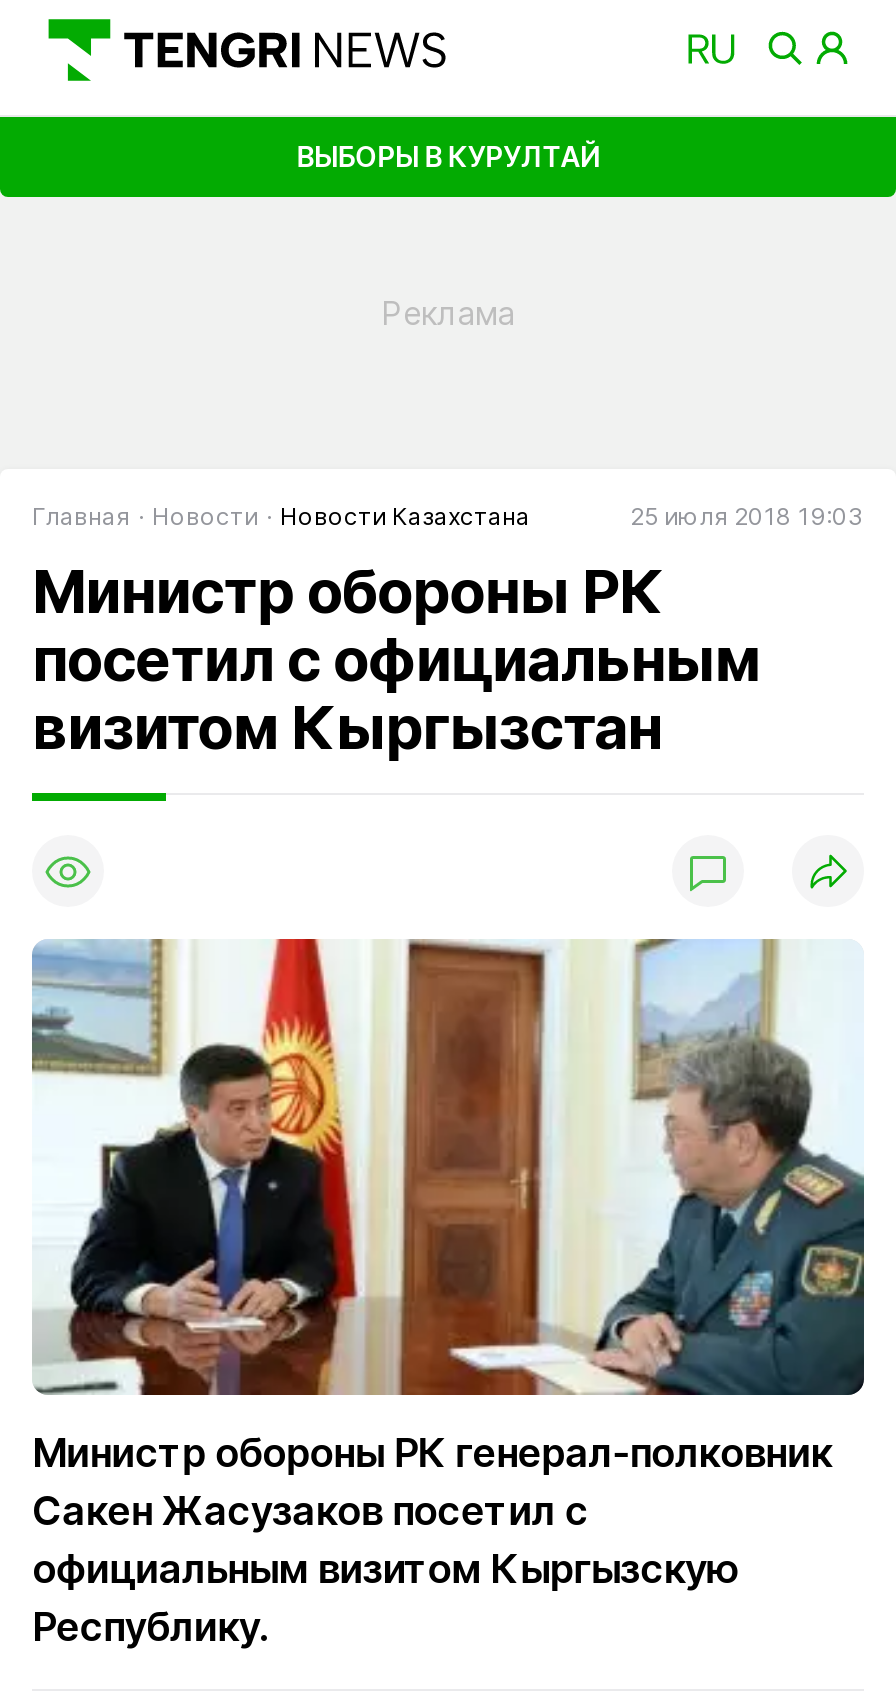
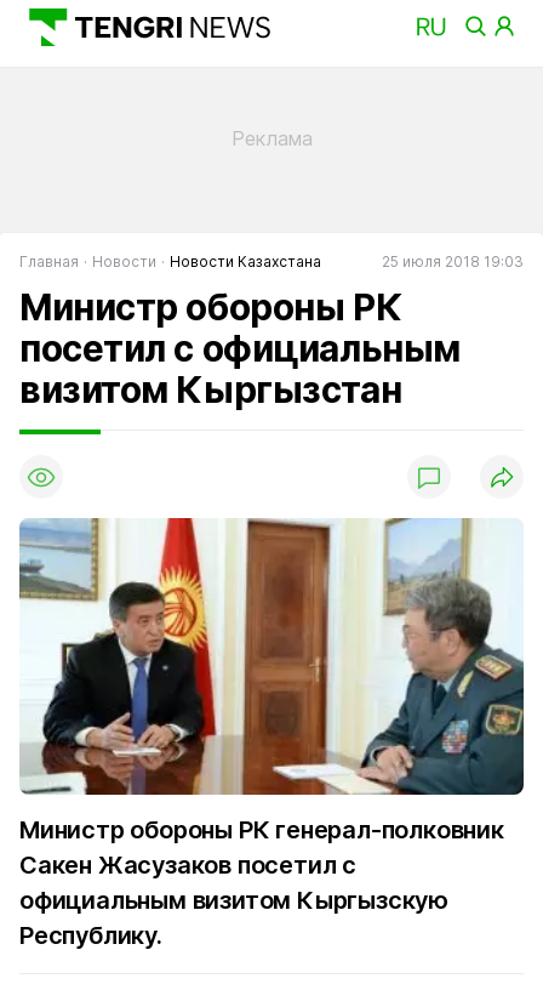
[296,138,600,172] ВЫБОРЫ В КУРУЛТАЙ -> none

